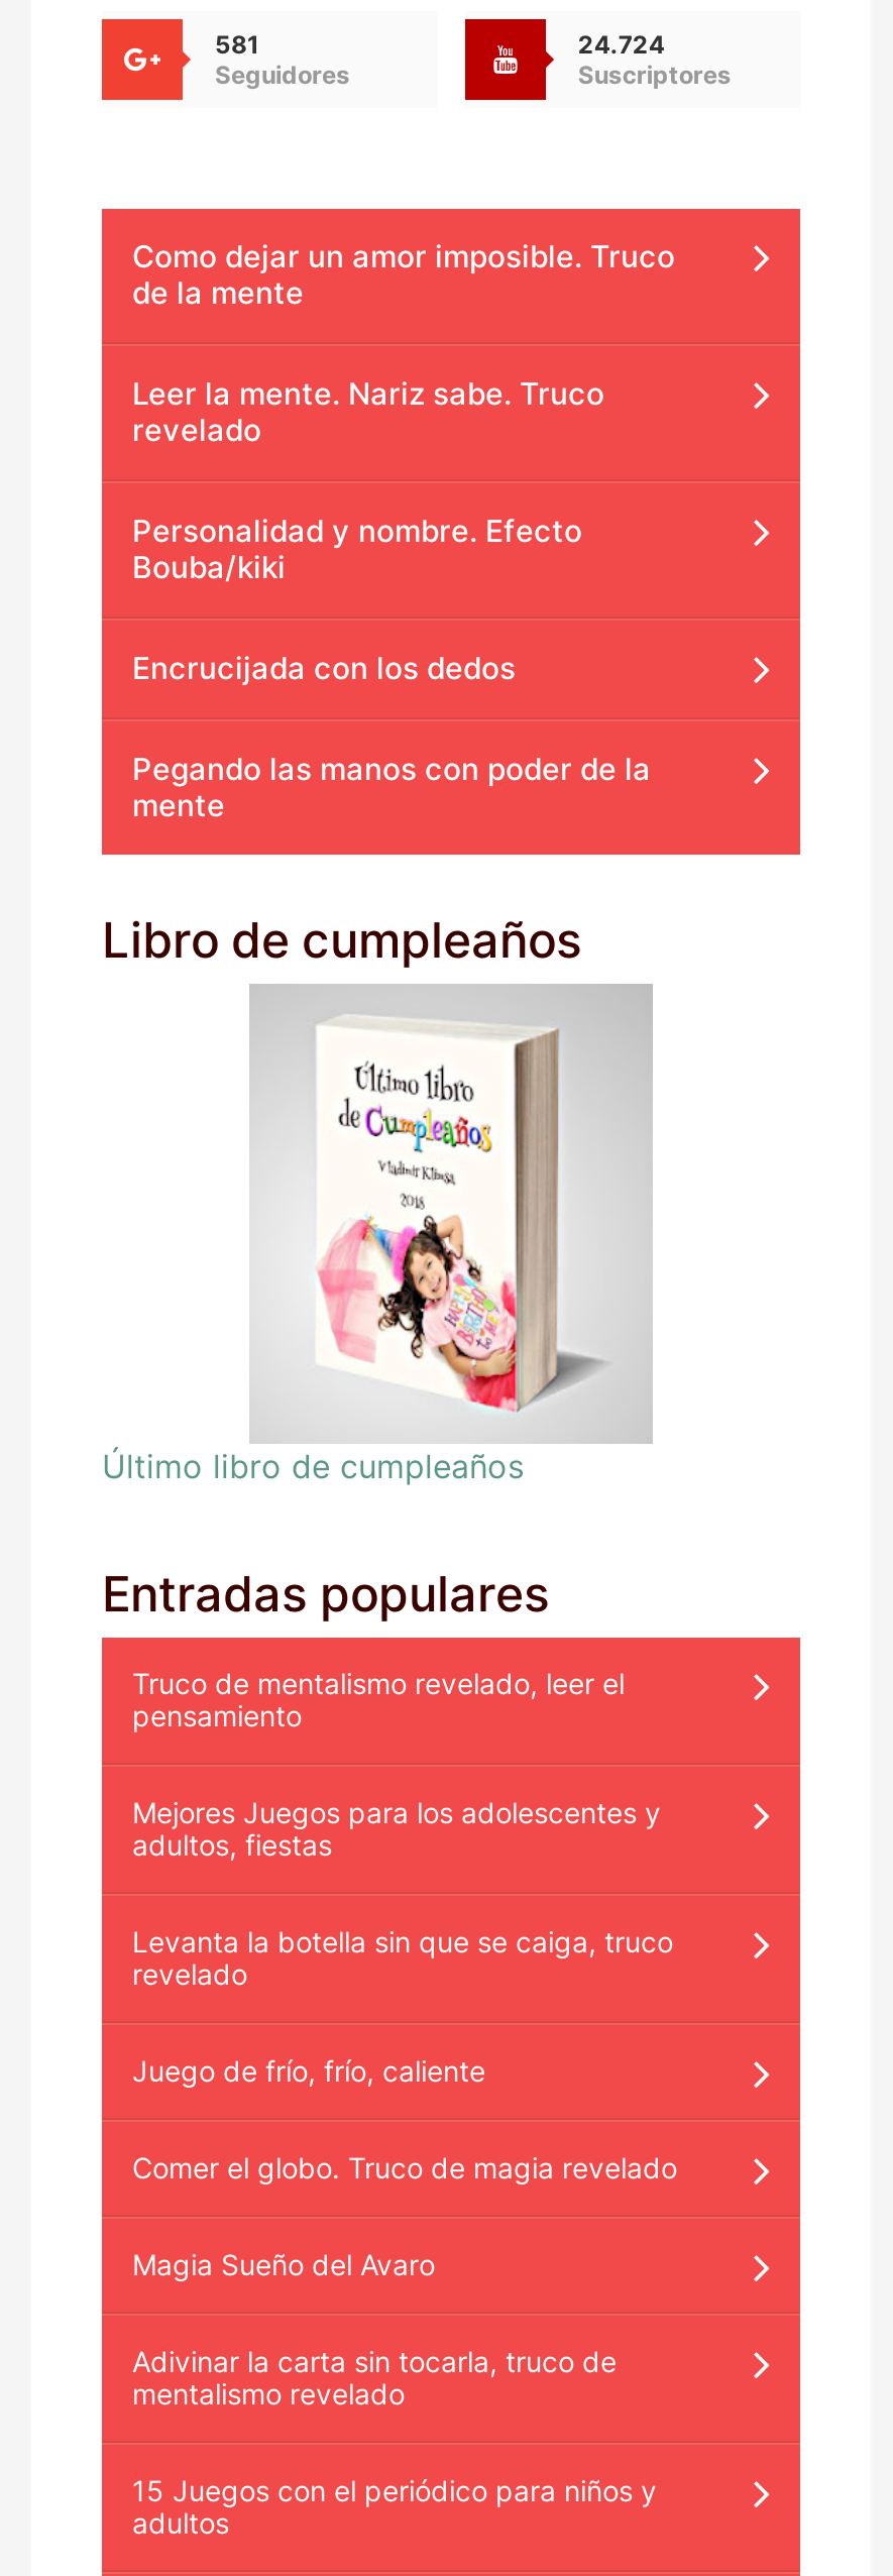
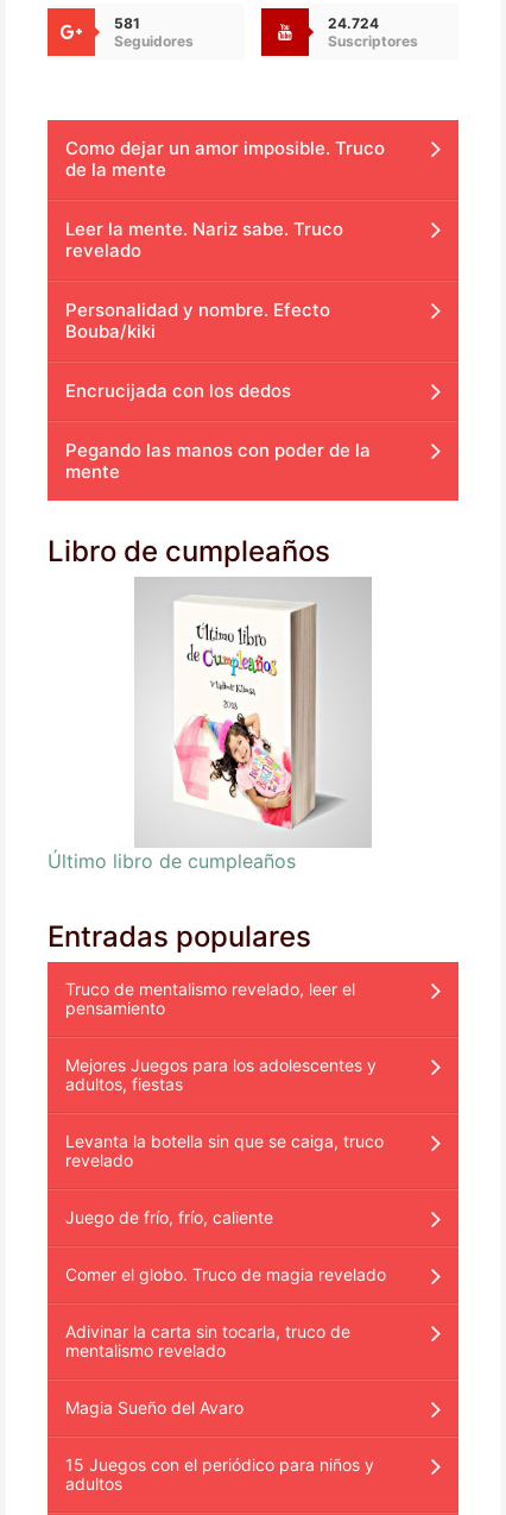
moved [132,2246,435,2280] -> [65,1397,243,1417]: Magia Sueño del Avaro
moved [132,2343,617,2410] -> [65,1321,350,1360]: Adivinar la carta sin tocarla, truco de | mentalismo revelado

